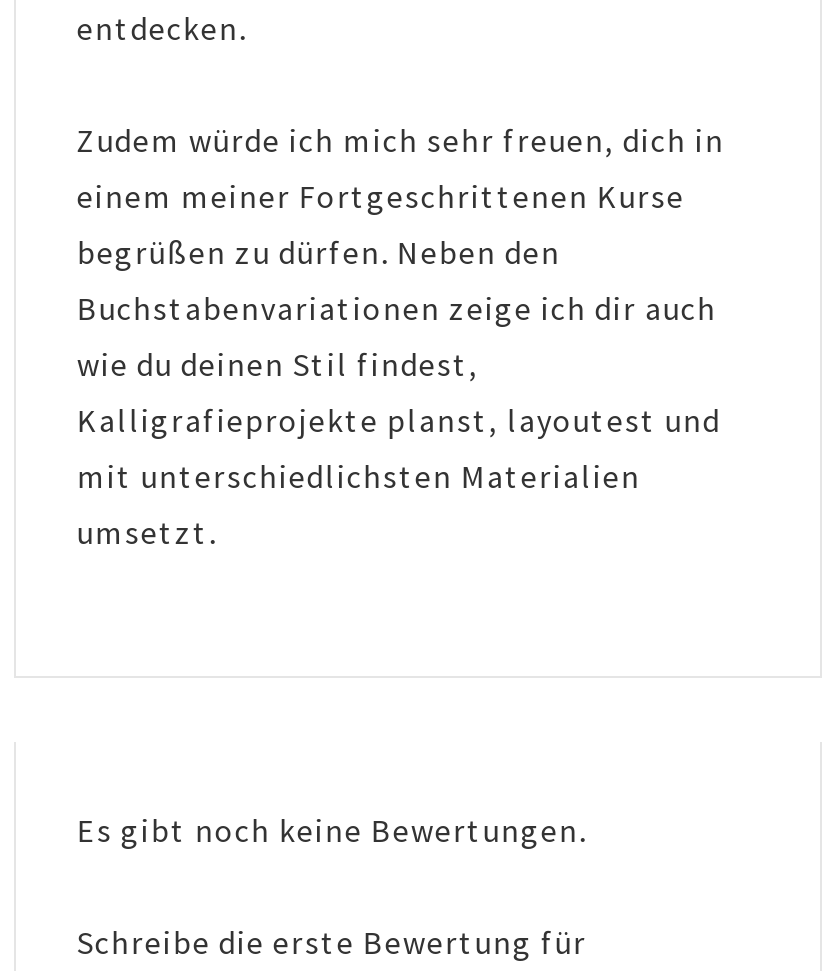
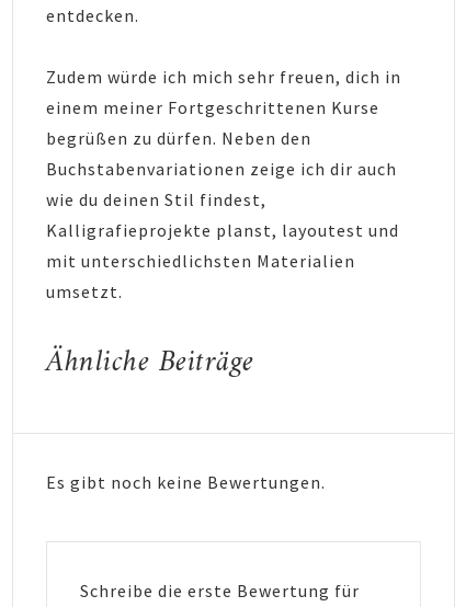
none -> [46,337,254,390] Ähnliche Beiträge

